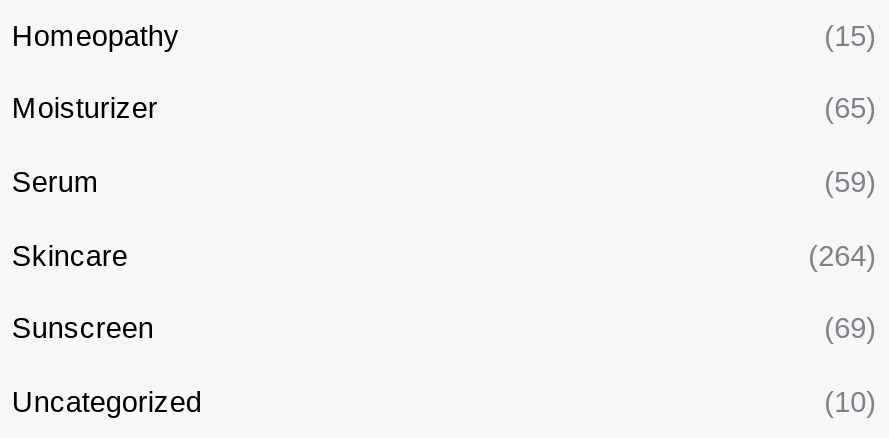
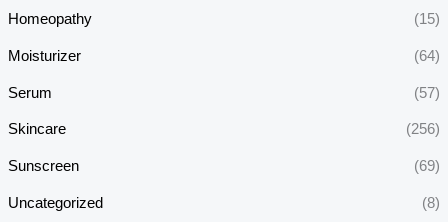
[824,93,876,125] (65) -> [414,48,440,64] (64)
[824,166,876,198] (59) -> [414,85,440,101] (57)
[808,239,876,271] (264) -> [406,121,440,137] (256)
[824,386,876,418] (10) -> [422,194,440,210] (8)

